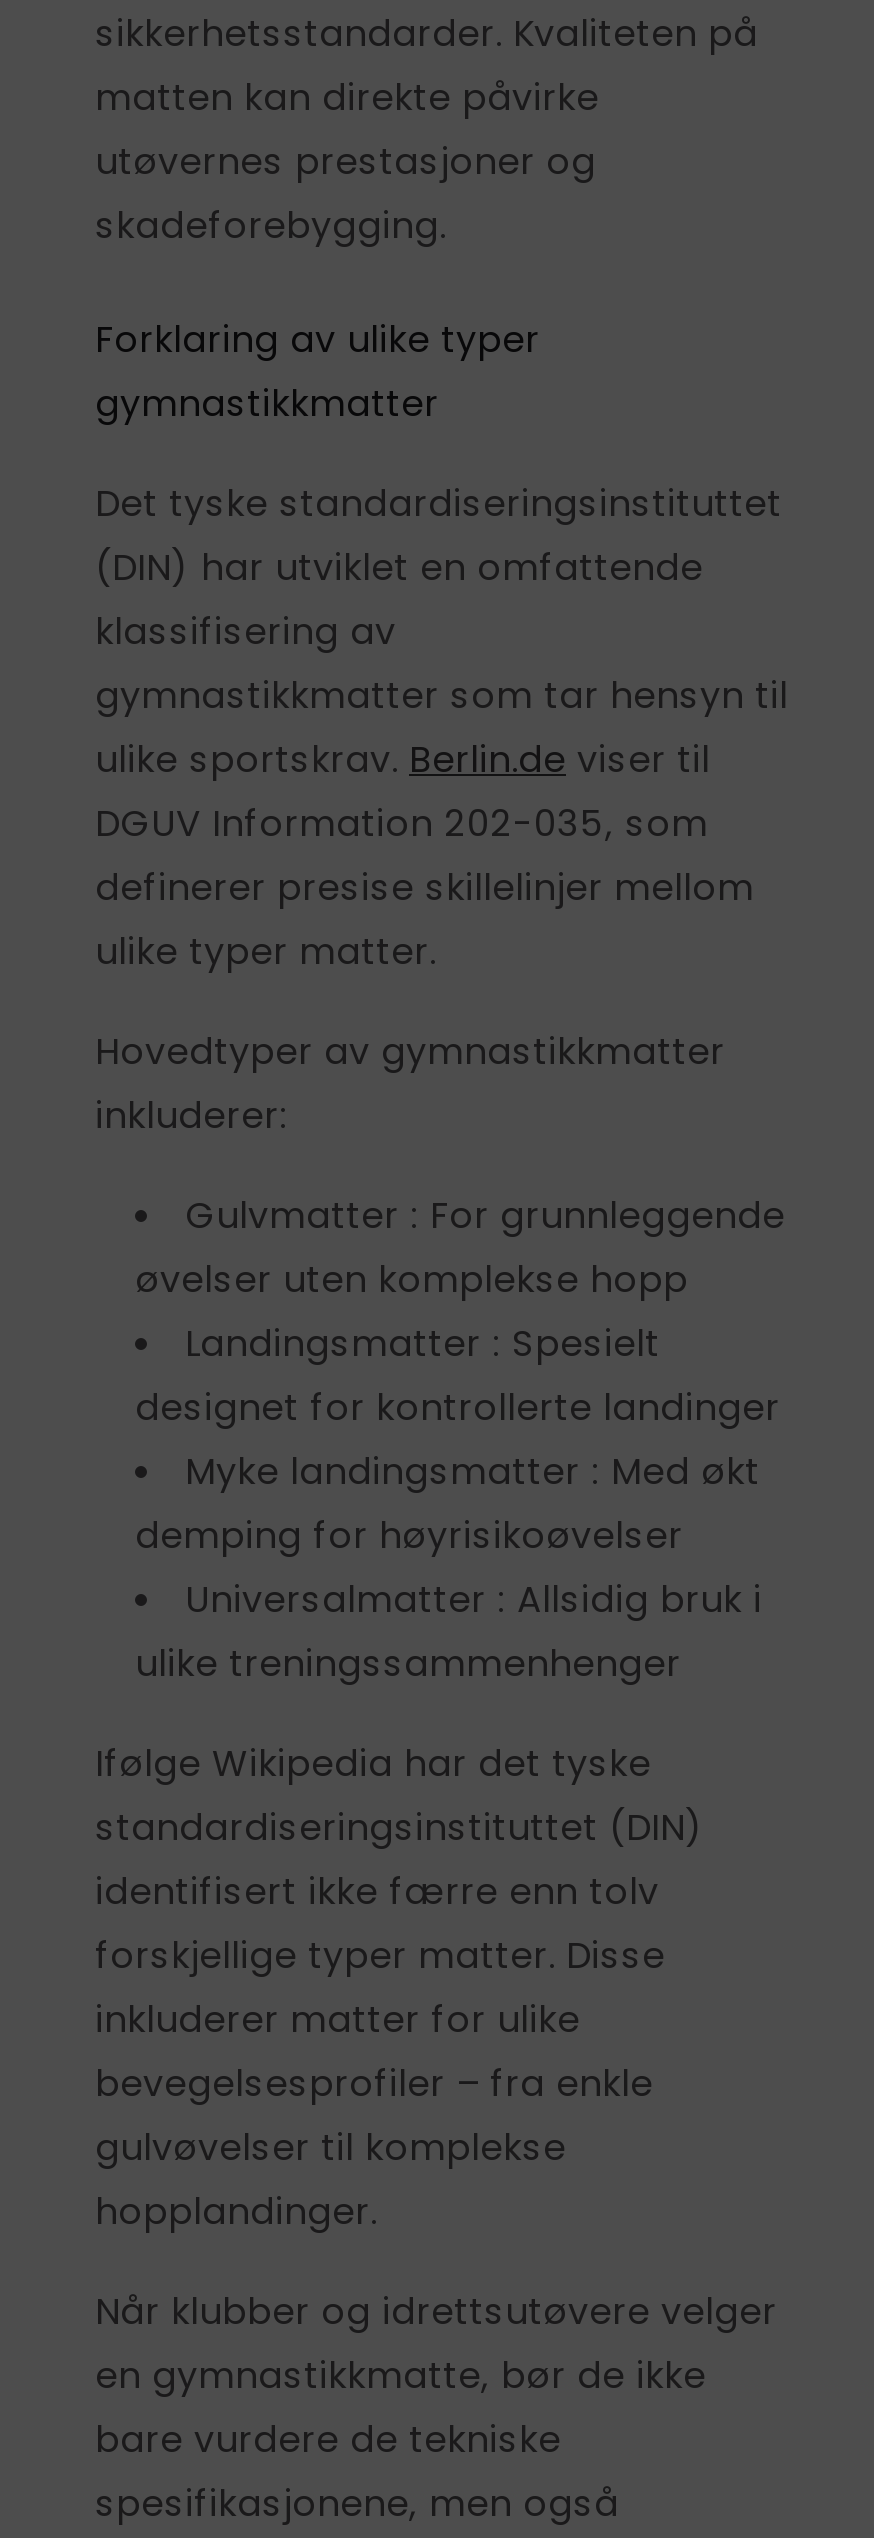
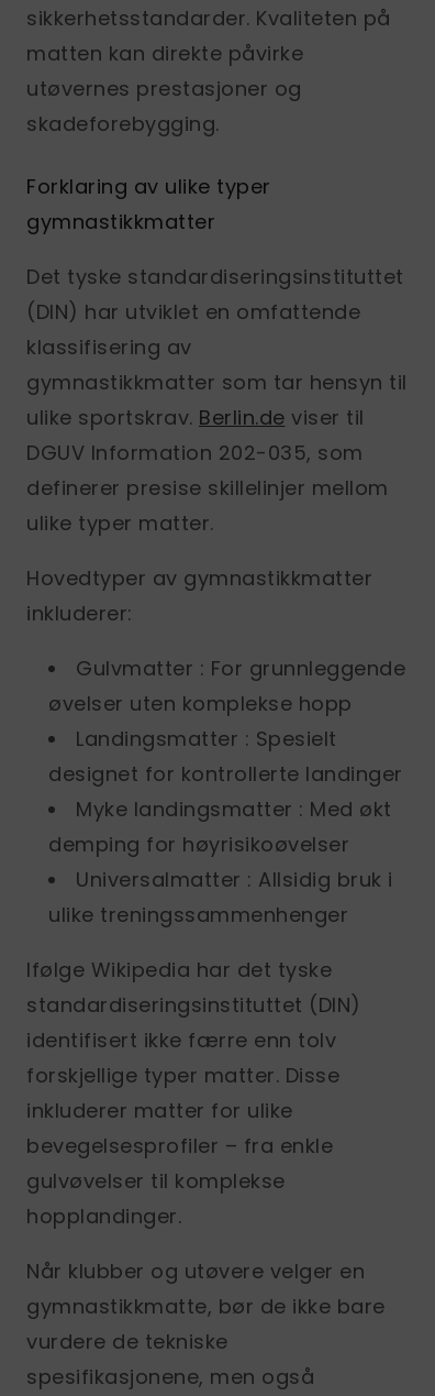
[95,2286,777,2464] Når klubber og idrettsutøvere velger | en gymnastikkmatte, bør de ikke | bare vurdere de tekniske -> [26,1258,385,1356] Når klubber og utøvere velger en | gymnastikkmatte, bør de ikke bare | vurdere de tekniske

